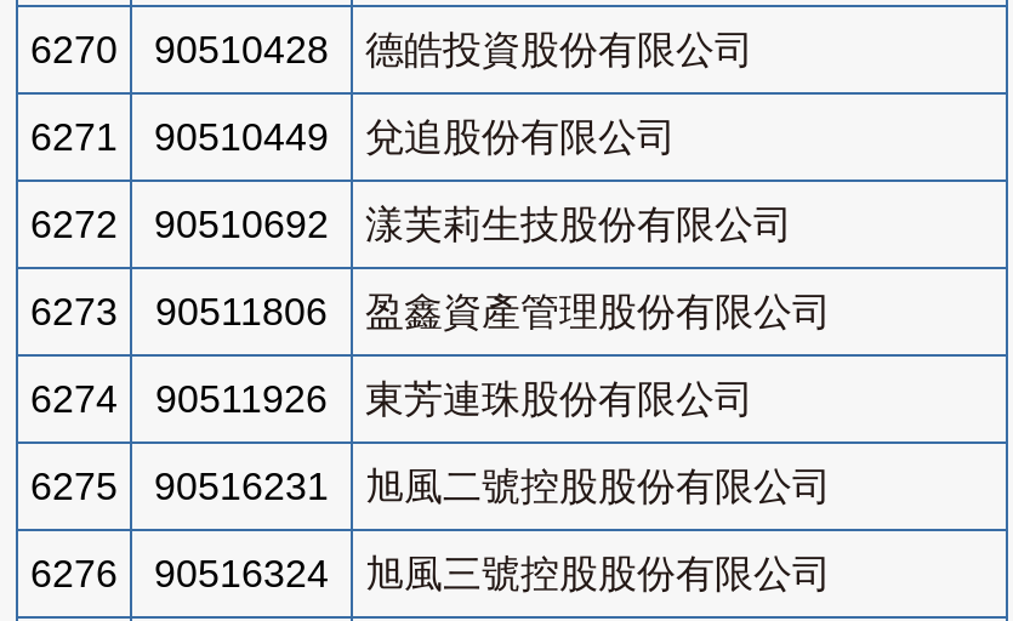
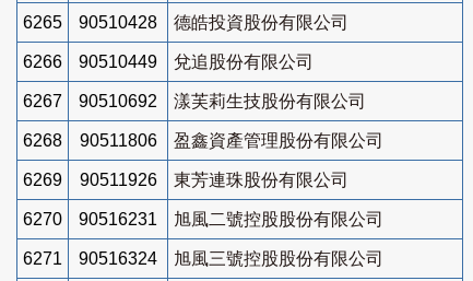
[30,29,753,70] 6270 90510428 德皓投資股份有限公司 -> [23,13,348,32] 6265 90510428 德皓投資股份有限公司
[30,116,676,157] 6271 90510449 兌追股份有限公司 -> [23,52,314,71] 6266 90510449 兌追股份有限公司
[30,204,792,245] 6272 90510692 漾芙莉生技股份有限公司 -> [23,92,366,110] 6267 90510692 漾芙莉生技股份有限公司
[30,291,118,332] 6273 -> [23,131,62,150] 6268
[30,378,753,419] 6274 90511926 東芳連珠股份有限公司 -> [23,170,348,189] 6269 90511926 東芳連珠股份有限公司
[30,466,831,507] 6275 90516231 旭風二號控股股份有限公司 -> [23,210,383,228] 6270 90516231 旭風二號控股股份有限公司
[30,553,831,594] 6276 90516324 旭風三號控股股份有限公司 -> [23,249,383,268] 6271 90516324 旭風三號控股股份有限公司

